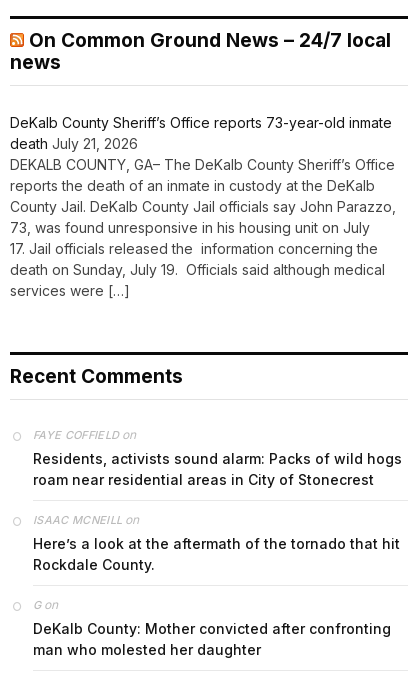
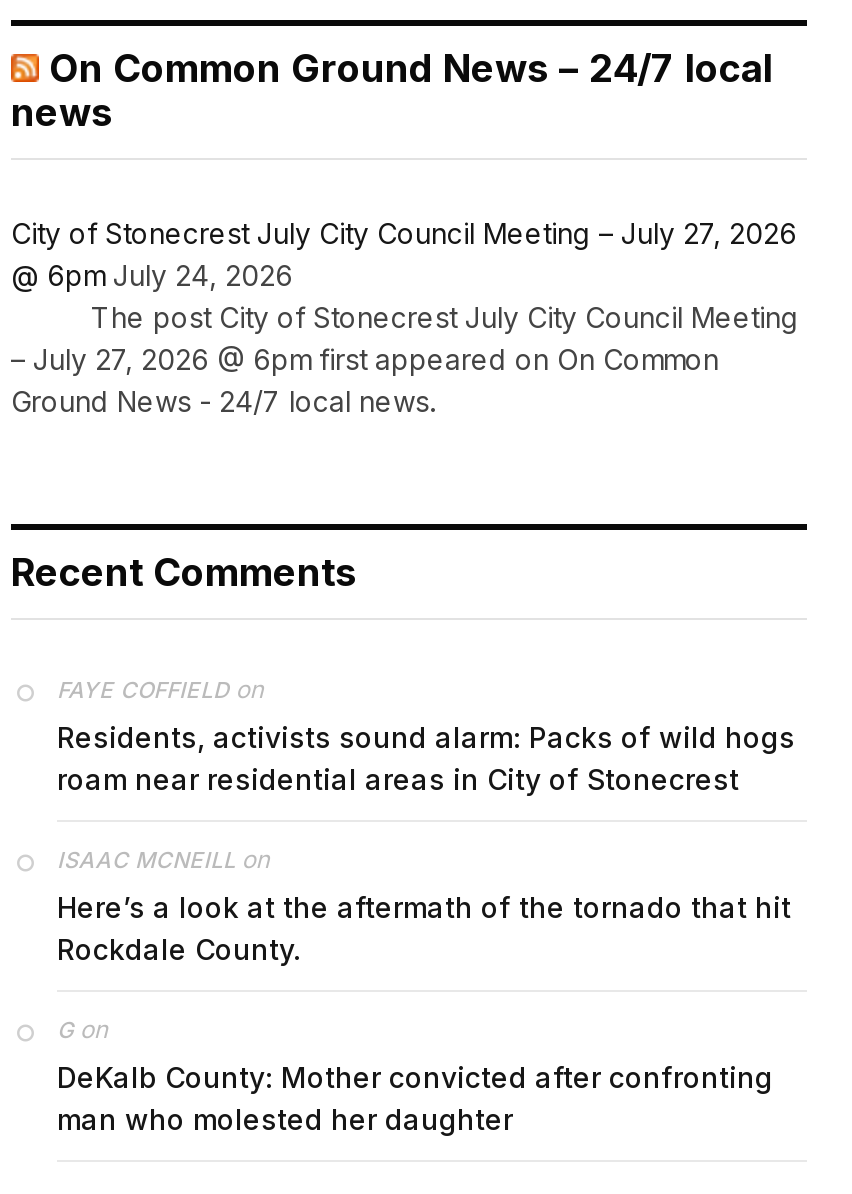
[10,114,396,299] DeKalb County Sheriff’s Office reports 73-year-old inmate | death July 21, 2026 | DEKALB COUNTY, GA– The DeKalb County Sheriff’s Office | reports the death of an inmate in custody at the DeKalb | County Jail. DeKalb County Jail officials say John Parazzo, | 73, was found unresponsive in his housing unit on July | 17. Jail officials released the information concerning the | death on Sunday, July 19. Officials said although medical | services were […] -> [11,217,799,419] City of Stonecrest July City Council Meeting – July 27, 2026 | @ 6pm July 24, 2026 | The post City of Stonecrest July City Council Meeting | – July 27, 2026 @ 6pm first appeared on On Common | Ground News - 24/7 local news.

